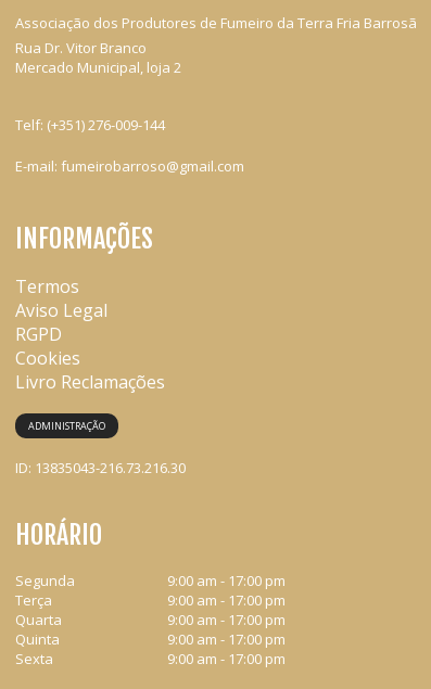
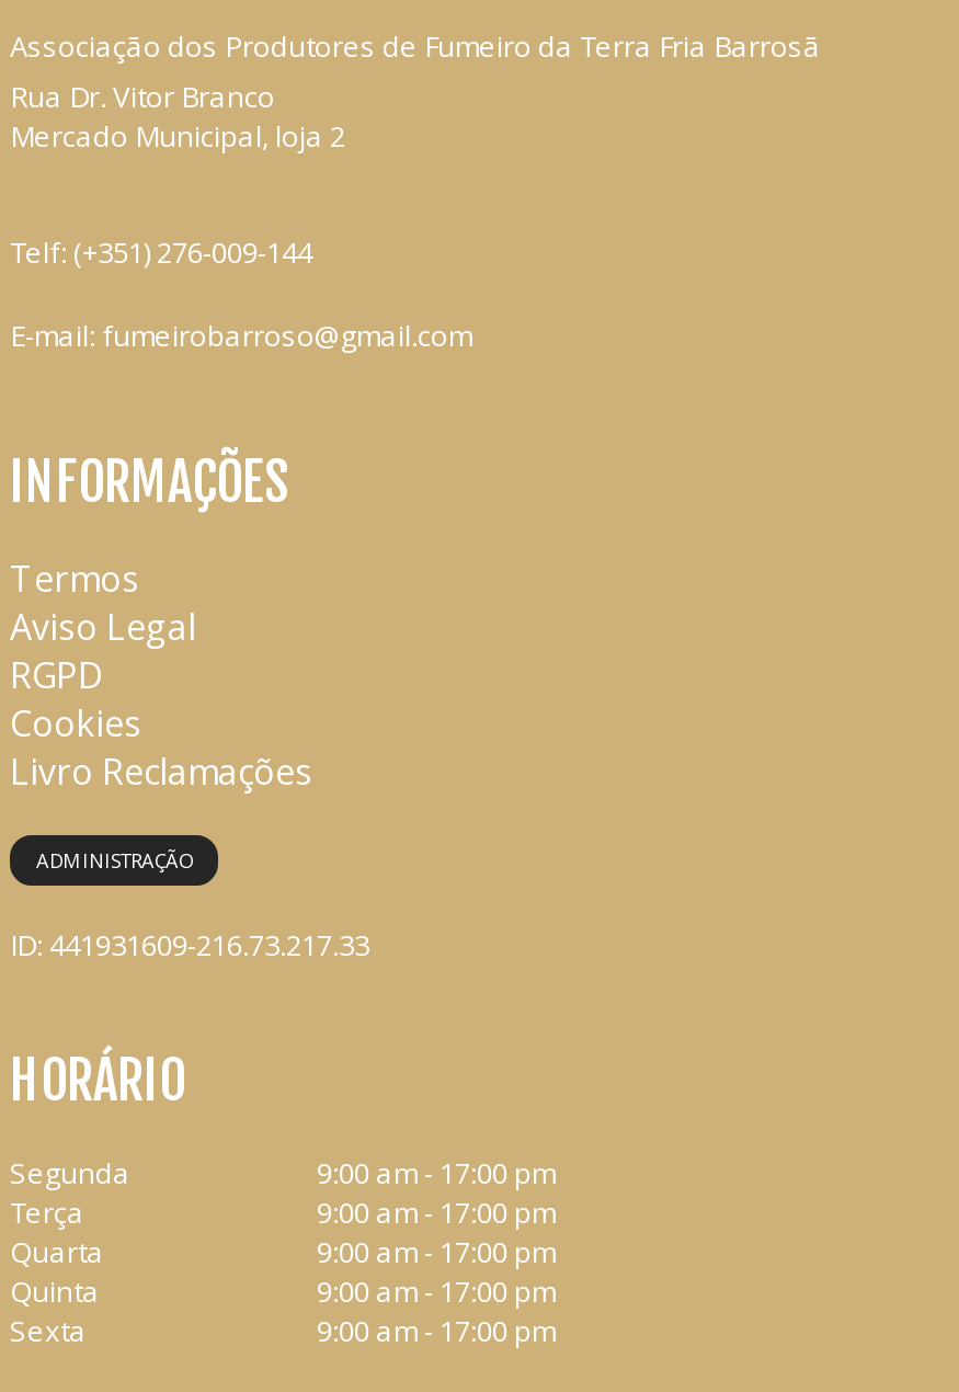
[15,457,186,477] ID: 13835043-216.73.216.30 -> [10,924,369,964] ID: 441931609-216.73.217.33

